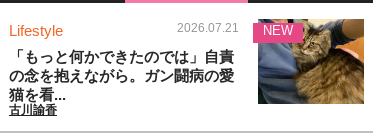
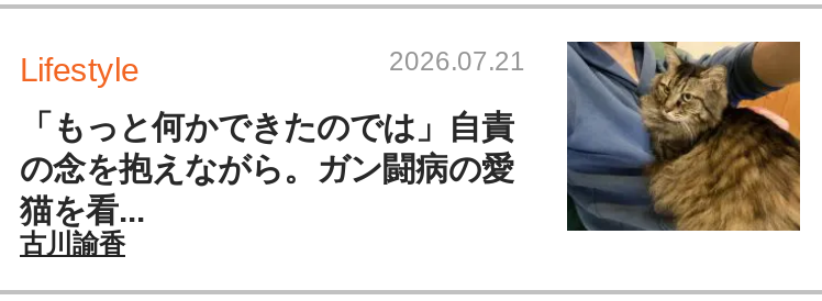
[263,23,293,38] NEW -> none

